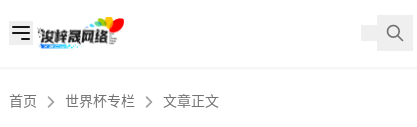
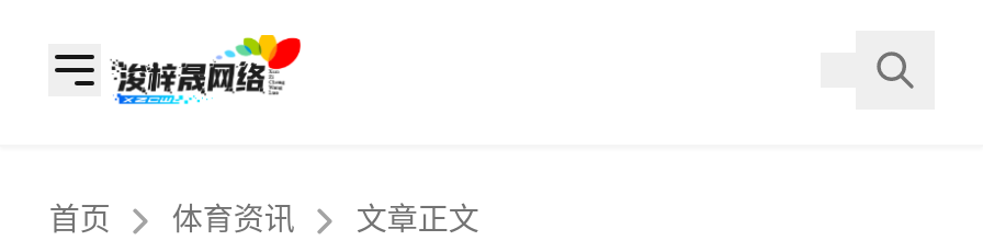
[65,94,135,109] 世界杯专栏 -> [172,204,295,237] 体育资讯

